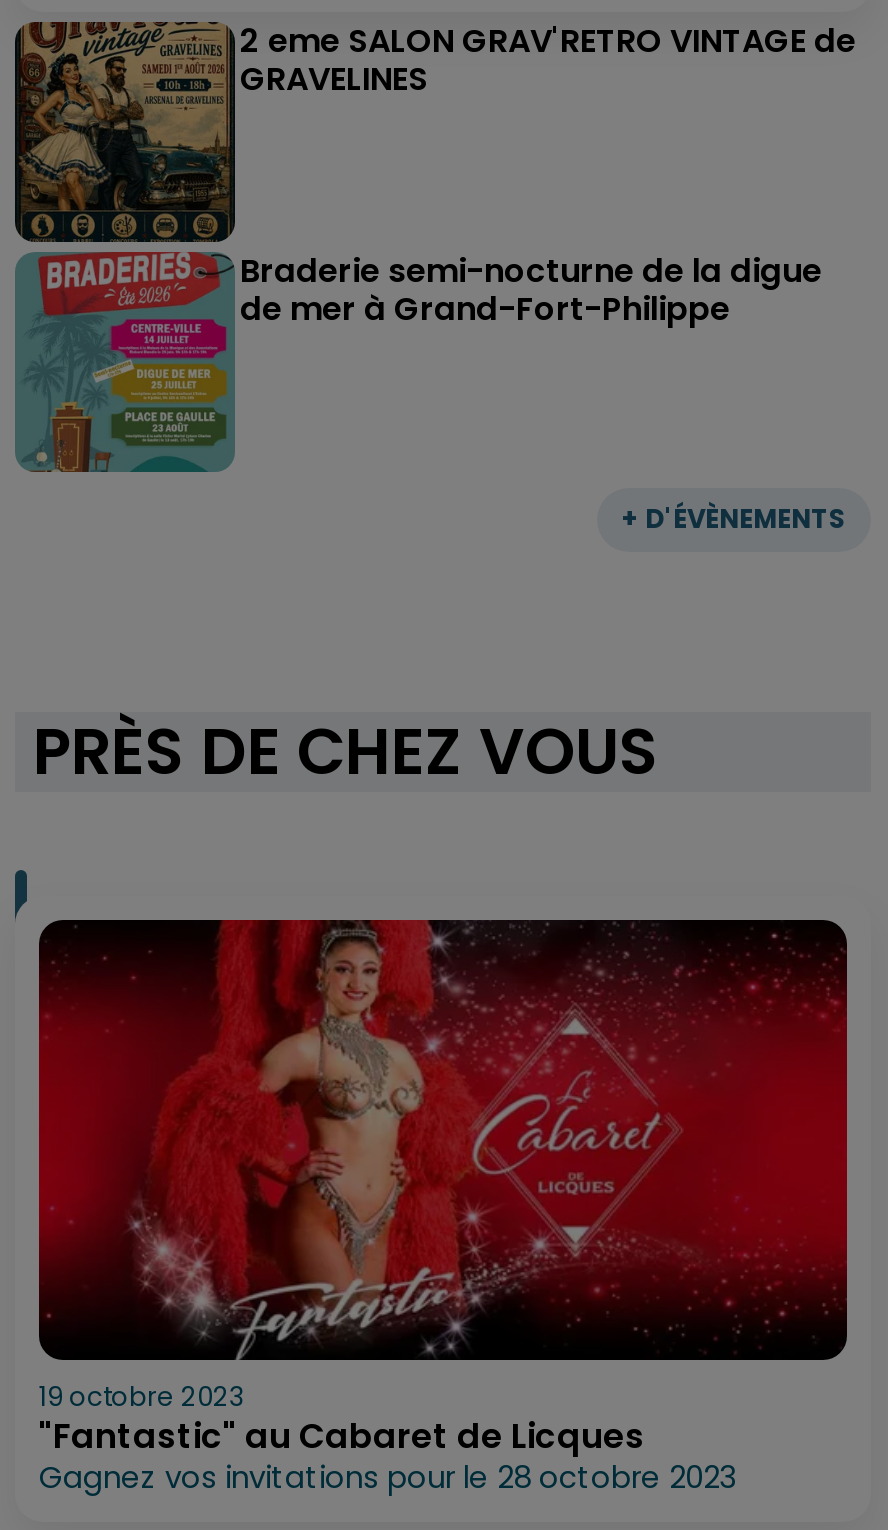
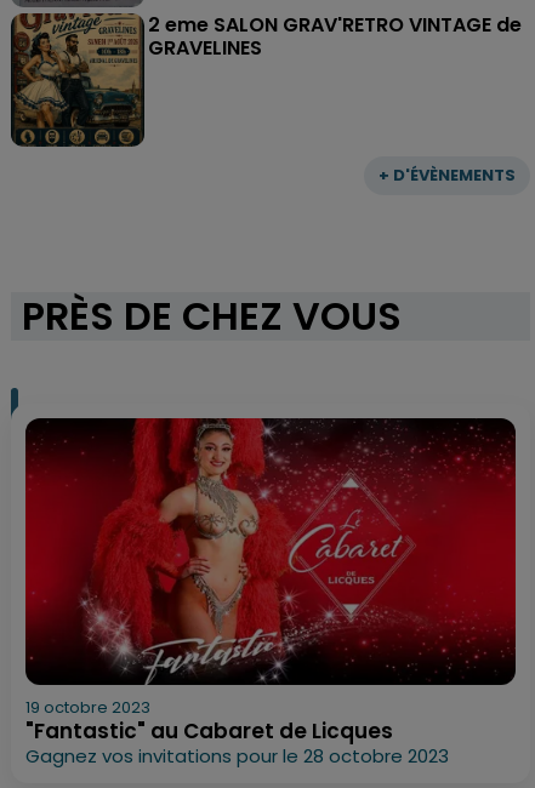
[17,247,822,474] [image] | Braderie semi-nocturne de la digue | de mer à Grand-Fort-Philippe -> none

